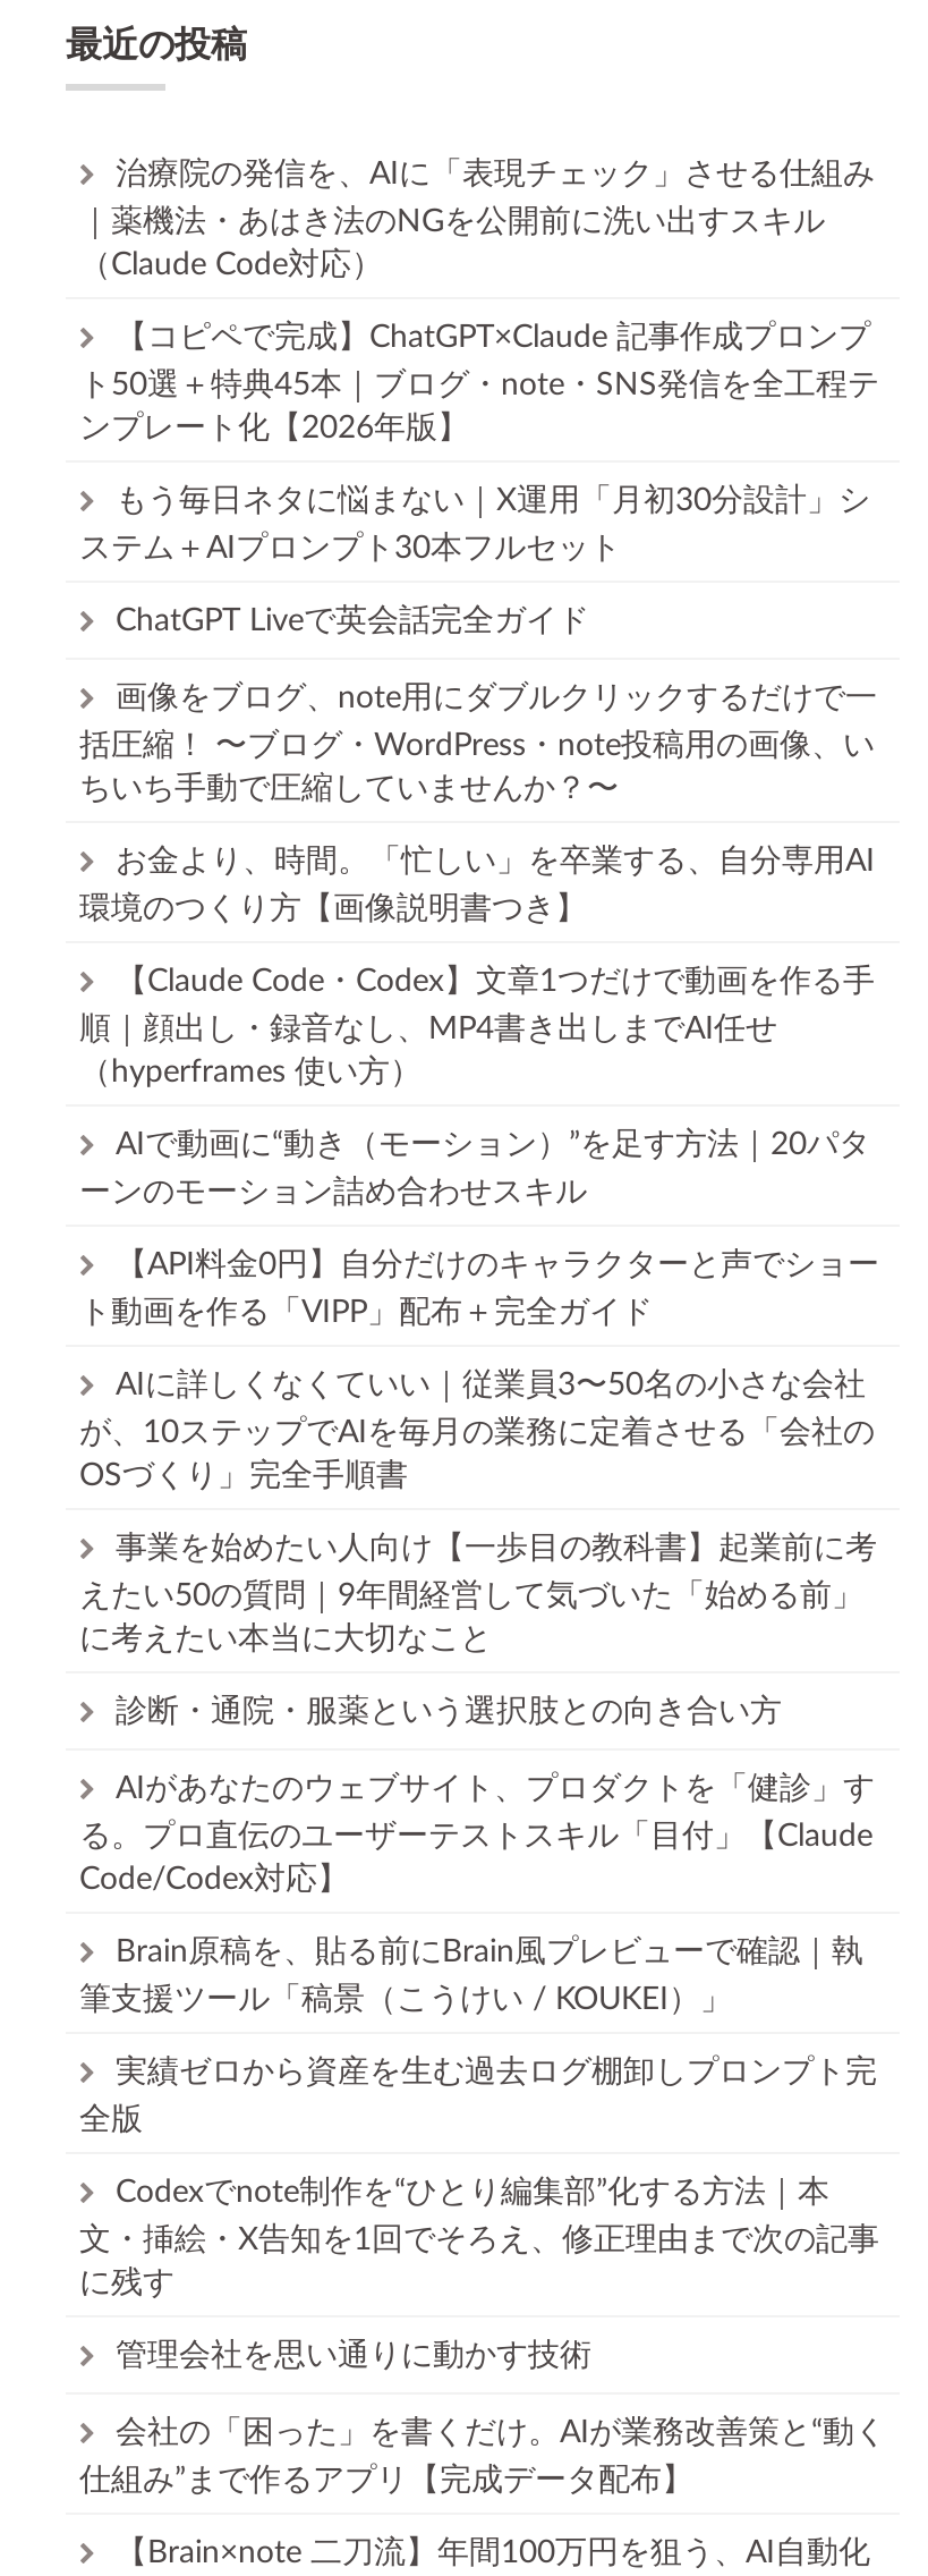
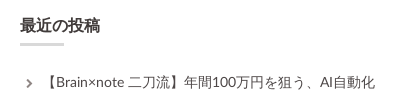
[79,152,886,2497] 治療院の発信を、AIに「表現チェック」させる仕組み | ｜薬機法・あはき法のNGを公開前に洗い出すスキル | （Claude Code対応） | 【コピペで完成】ChatGPT×Claude 記事作成プロンプ | ト50選＋特典45本｜ブログ・note・SNS発信を全工程テ | ンプレート化【2026年版】 | もう毎日ネタに悩まない｜X運用「月初30分設計」シ | ステム＋AIプロンプト30本フルセット | ChatGPT Liveで英会話完全ガイド | 画像をブログ、note用にダブルクリックするだけで一 | 括圧縮！ 〜ブログ・WordPress・note投稿用の画像、い | ちいち手動で圧縮していませんか？〜 | お金より、時間。「忙しい」を卒業する、自分専用AI | 環境のつくり方【画像説明書つき】 | 【Claude Code・Codex】文章1つだけで動画を作る手 | 順｜顔出し・録音なし、MP4書き出しまでAI任せ | （hyperframes 使い方） | AIで動画に“動き（モーション）”を足す方法｜20パタ | ーンのモーション詰め合わせスキル | 【API料金0円】自分だけのキャラクターと声でショー | ト動画を作る「VIPP」配布＋完全ガイド | AIに詳しくなくていい｜従業員3〜50名の小さな会社 | が、10ステップでAIを毎月の業務に定着させる「会社の | OSづくり」完全手順書 | 事業を始めたい人向け【一歩目の教科書】起業前に考 | えたい50の質問｜9年間経営して気づいた「始める前」 | に考えたい本当に大切なこと | 診断・通院・服薬という選択肢との向き合い方 | AIがあなたのウェブサイト、プロダクトを「健診」す | る。プロ直伝のユーザーテストスキル「目付」【Claude | Code/Codex対応】 | Brain原稿を、貼る前にBrain風プレビューで確認｜執 | 筆支援ツール「稿景（こうけい / KOUKEI）」 | 実績ゼロから資産を生む過去ログ棚卸しプロンプト完 | 全版 | Codexでnote制作を“ひとり編集部”化する方法｜本 | 文・挿絵・X告知を1回でそろえ、修正理由まで次の記事 | に残す | 管理会社を思い通りに動かす技術 | 会社の「困った」を書くだけ。AIが業務改善策と“動く | 仕組み”まで作るアプリ【完成データ配布】 -> none

